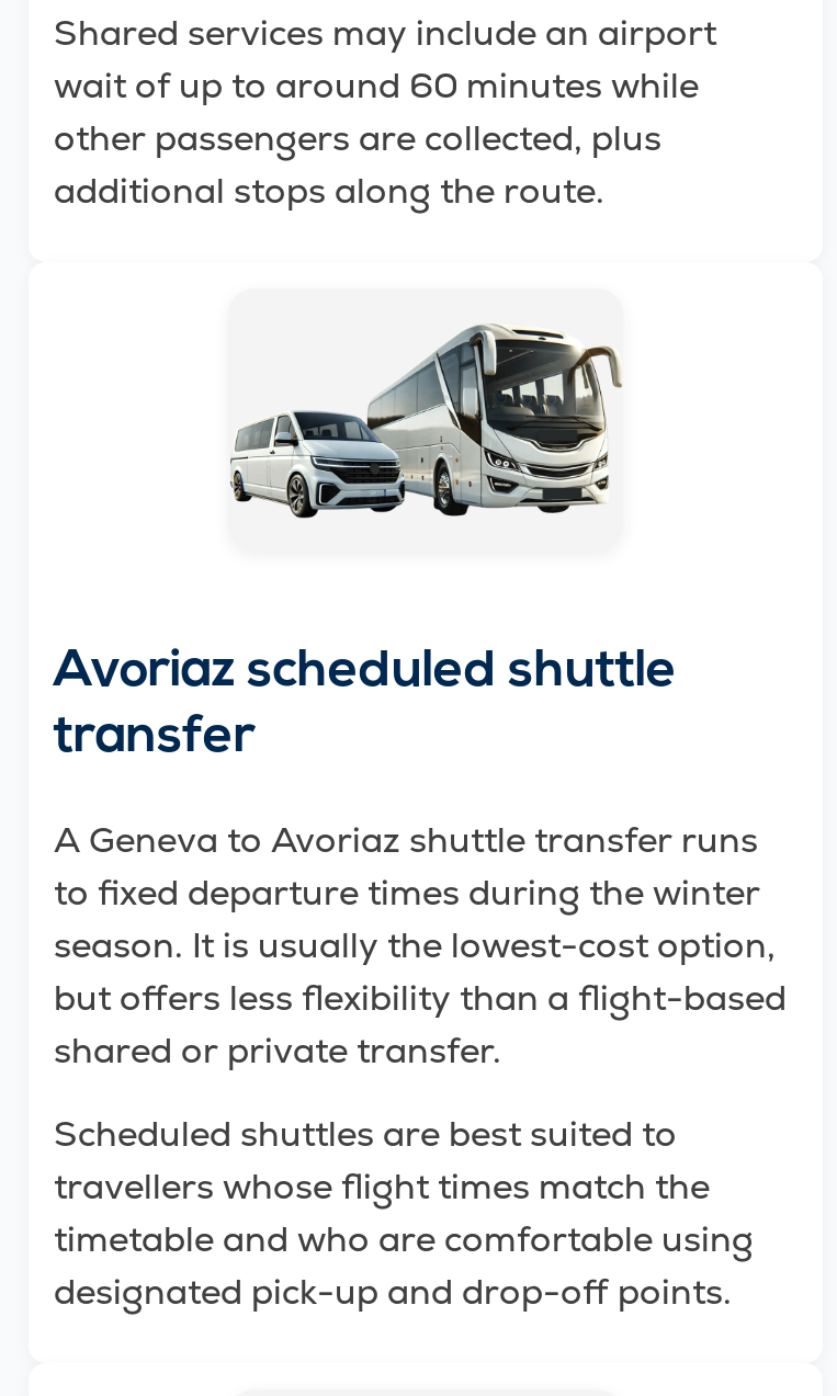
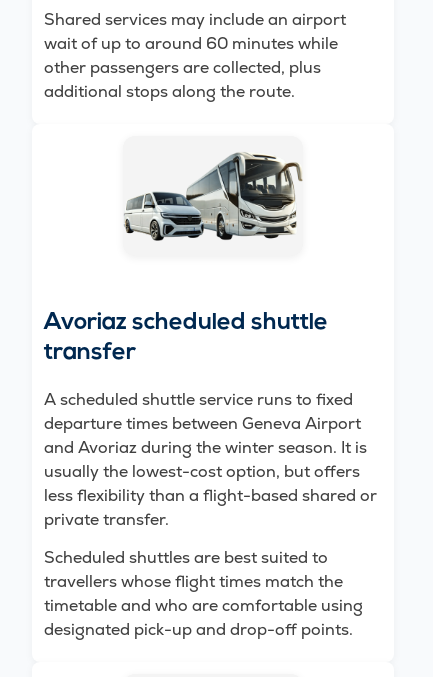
[54,817,787,1073] A Geneva to Avoriaz shuttle transfer runs | to fixed departure times during the winter | season. It is usually the lowest-cost option, | but offers less flexibility than a flight-based | shared or private transfer. -> [43,389,376,530] A scheduled shuttle service runs to fixed | departure times between Geneva Airport | and Avoriaz during the winter season. It is | usually the lowest-cost option, but offers | less flexibility than a flight-based shared or | private transfer.

